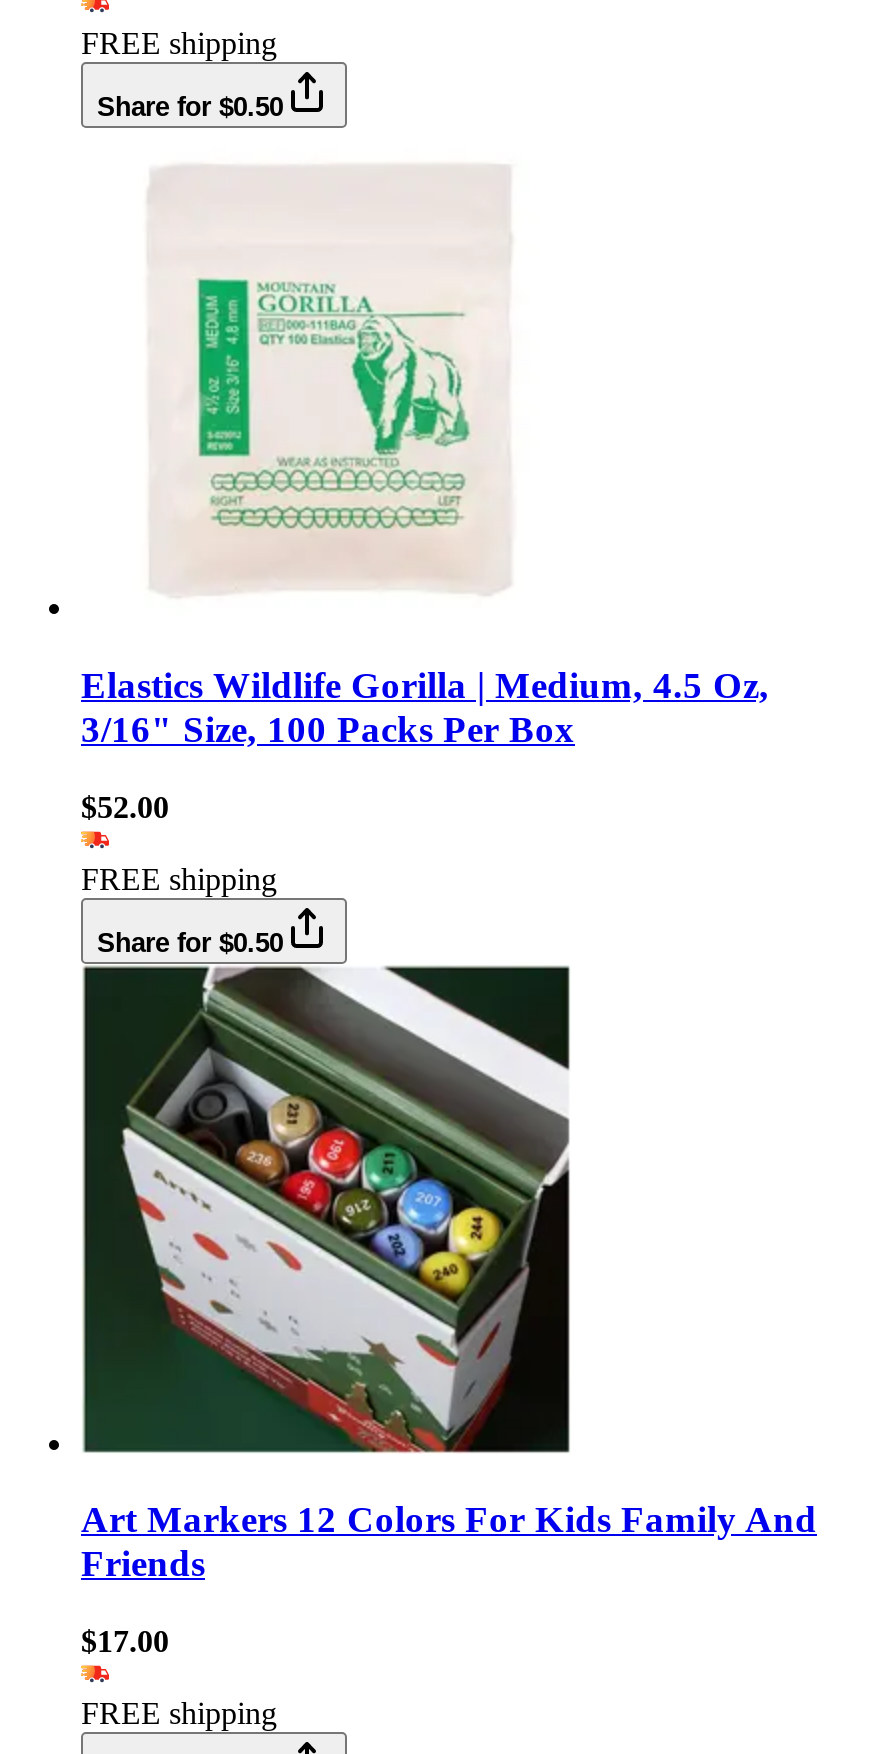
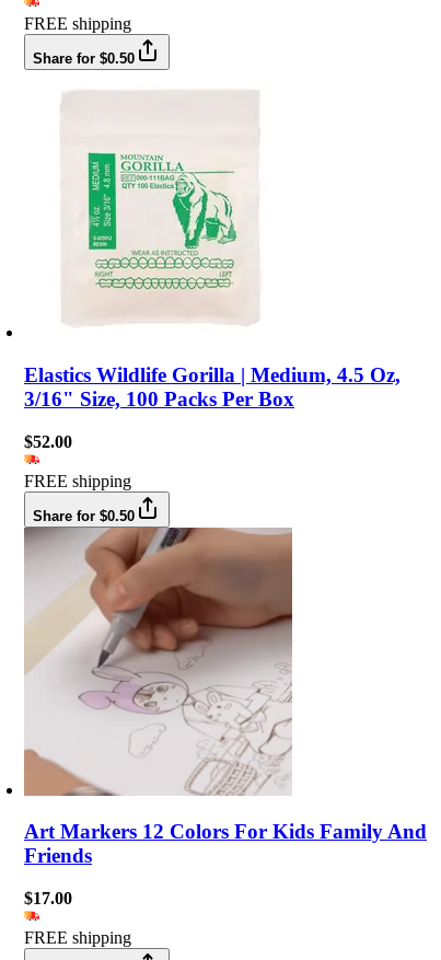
[83,964,571,1454] [image] -> [23,527,293,797] [image]

